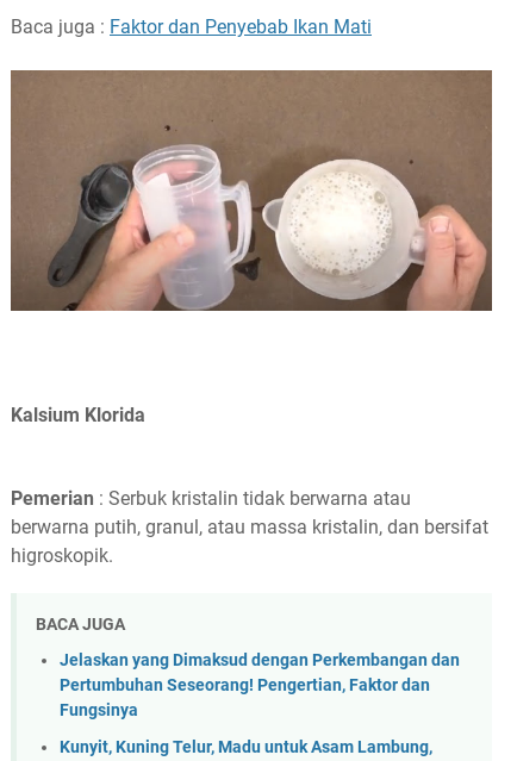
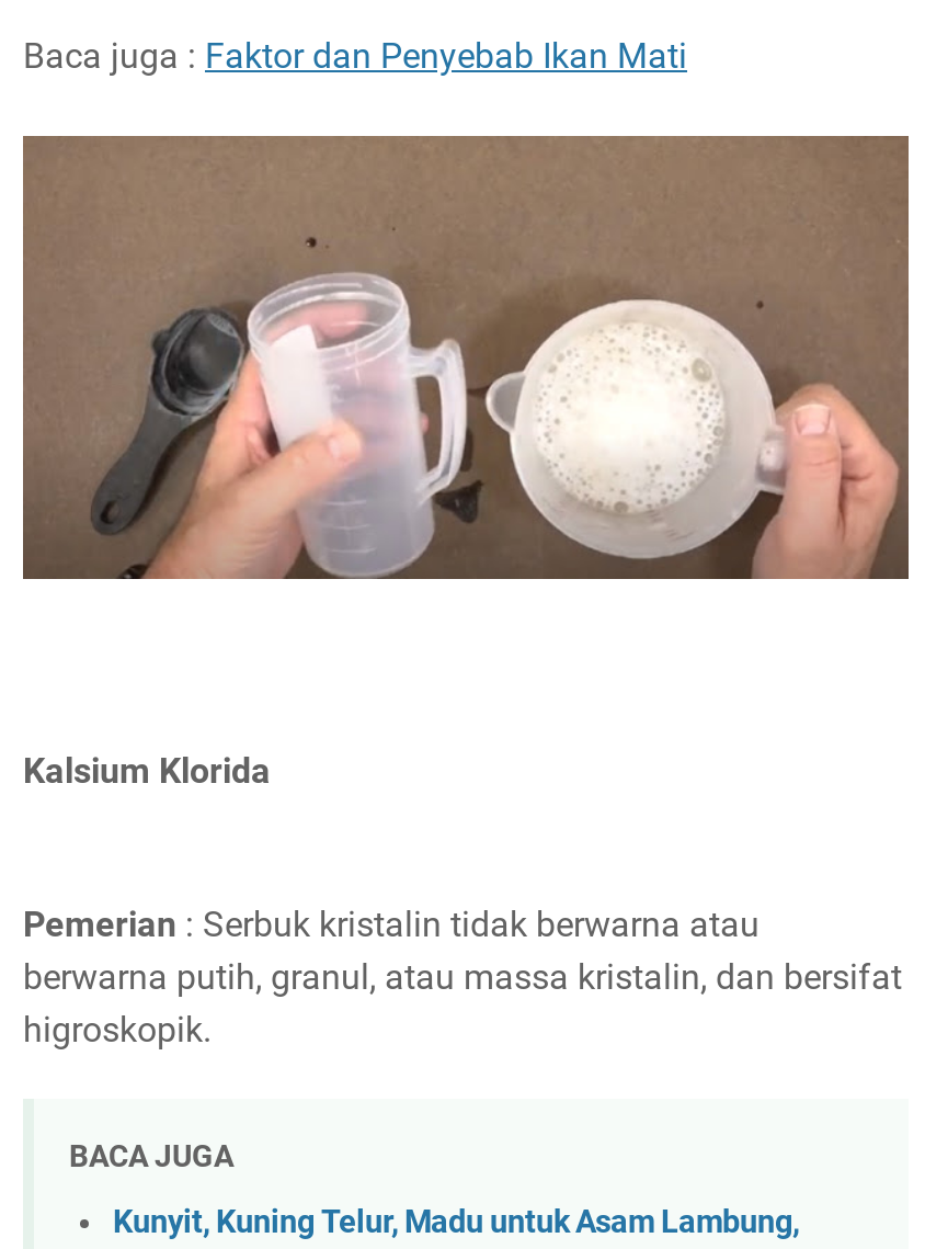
[60,651,460,721] Jelaskan yang Dimaksud dengan Perkembangan dan | Pertumbuhan Seseorang! Pengertian, Faktor dan | Fungsinya -> none

